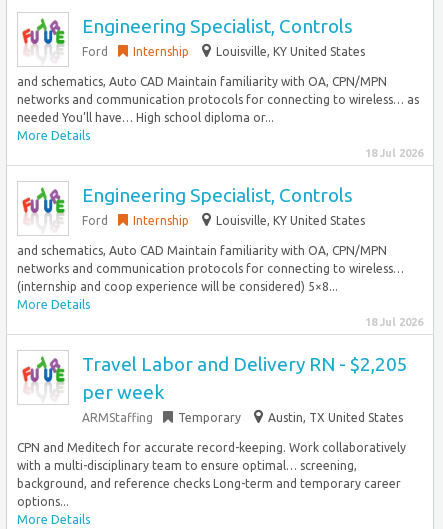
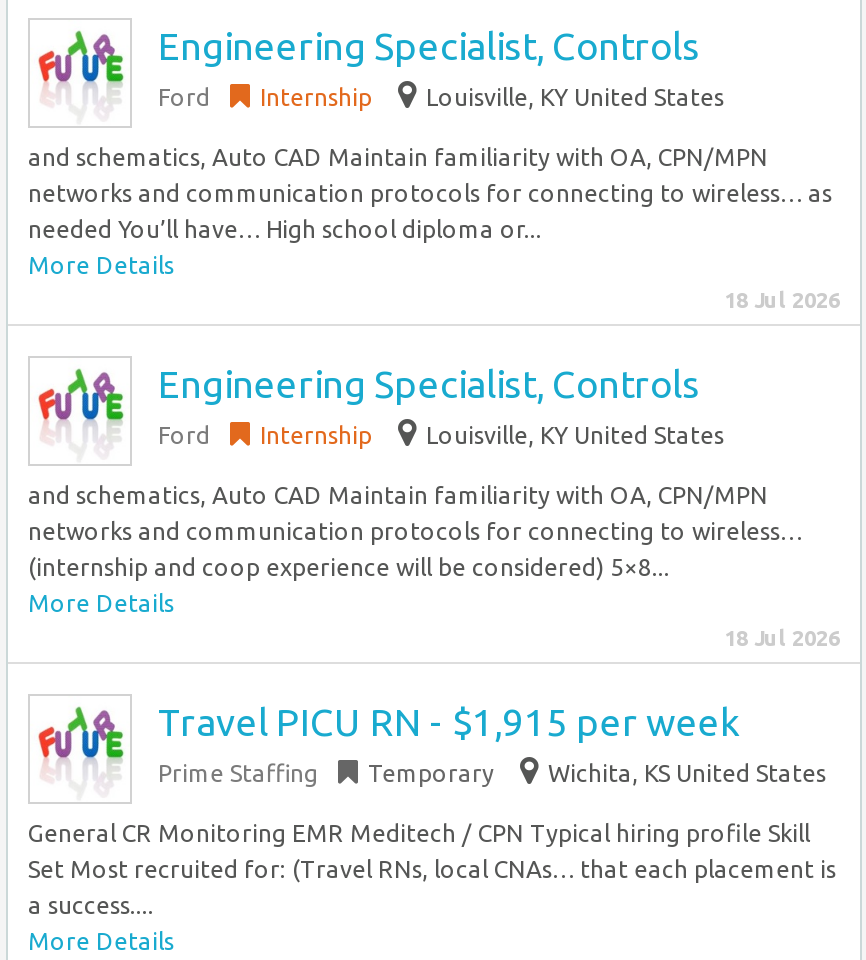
[82,353,408,424] Travel Labor and Delivery RN - $2,205 | per week | ARMStaffing -> [158,700,740,786] Travel PICU RN - $1,915 per week | Prime Staffing
[268,411,403,424] Austin, TX United States -> [548,760,826,786] Wichita, KS United States
[17,441,406,508] CPN and Meditech for accurate record-keeping. Work collaboratively | with a multi-disciplinary team to ensure optimal… screening, | background, and reference checks Long-term and temporary career | options... -> [28,820,836,918] General CR Monitoring EMR Meditech / CPN Typical hiring profile Skill | Set Most recruited for: (Travel RNs, local CNAs… that each placement is | a success....

